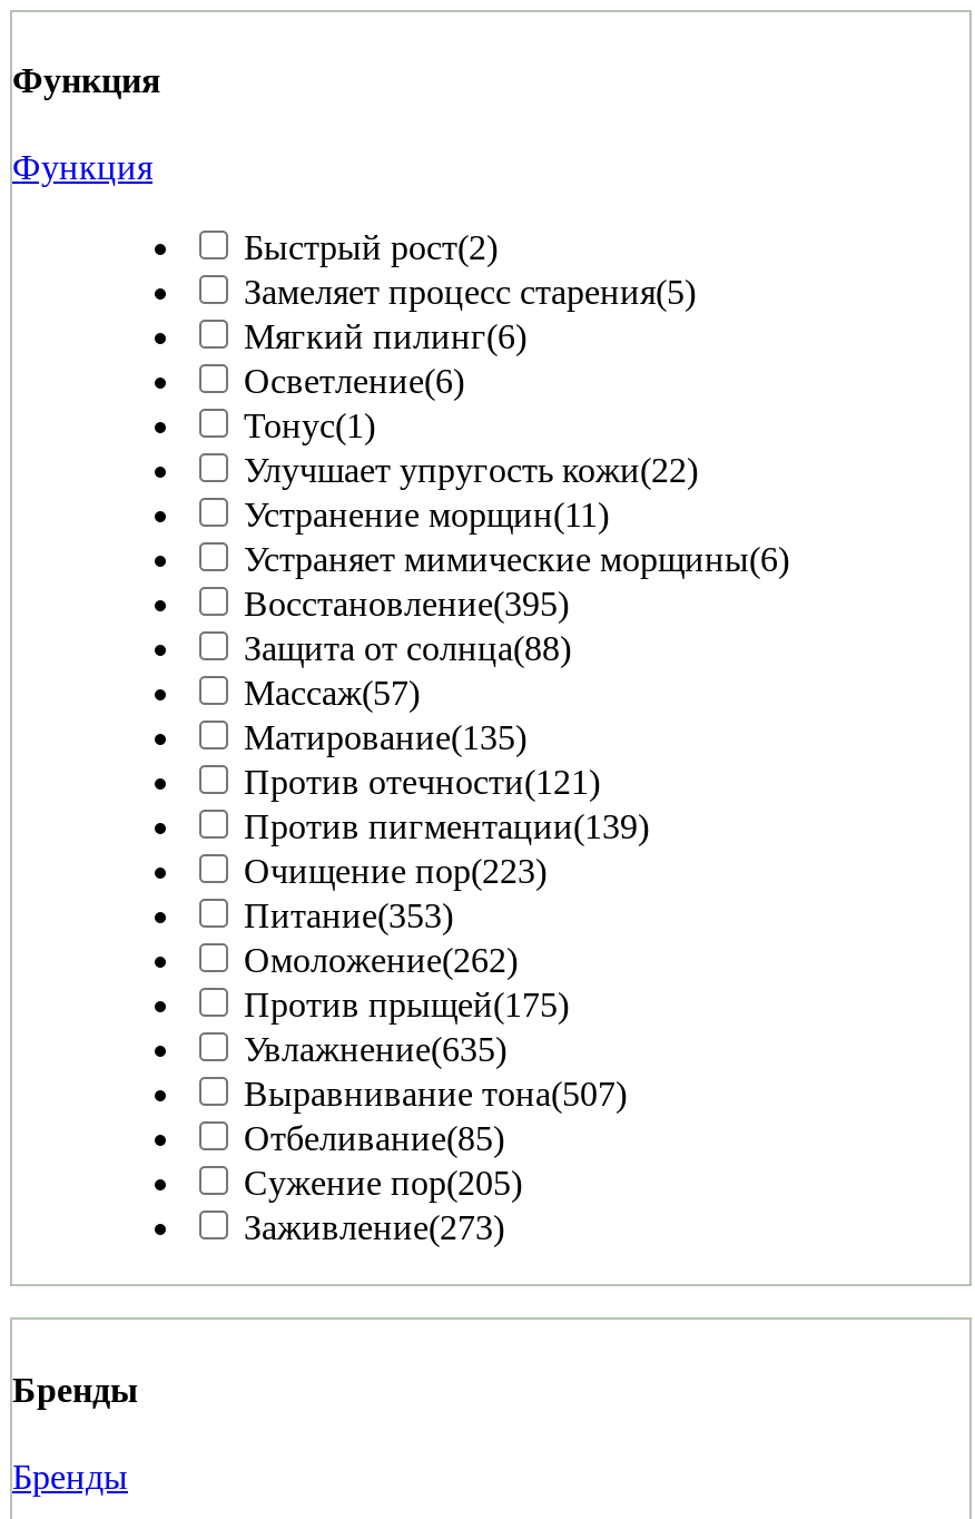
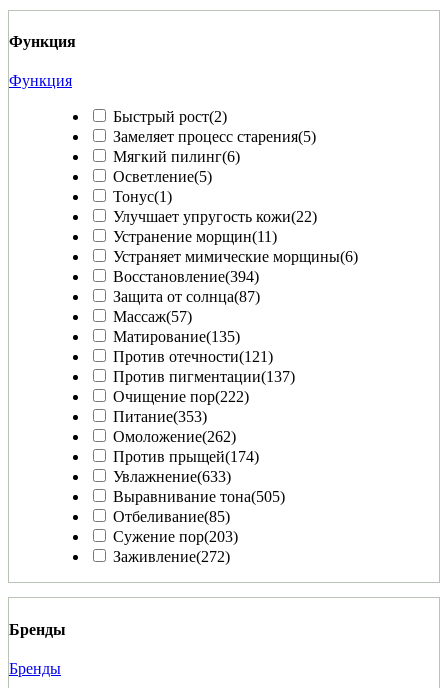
[244,363,464,400] Осветление(6) -> [113,168,212,185] Осветление(5)
[244,585,569,623] Восстановление(395) -> [113,268,259,285] Восстановление(394)
[244,630,571,668] Защита от солнца(88) -> [113,288,260,305] Защита от солнца(87)
[244,808,649,846] Против пигментации(139) -> [113,368,295,385] Против пигментации(137)
[244,853,546,890] Очищение пор(223) -> [113,388,249,405] Очищение пор(222)
[244,986,569,1024] Против прыщей(175) -> [113,448,259,465] Против прыщей(174)
[244,1031,506,1069] Увлажнение(635) -> [113,468,231,485] Увлажнение(633)
[244,1075,627,1113] Выравнивание тона(507) -> [113,488,285,505] Выравнивание тона(505)
[244,1164,522,1202] Сужение пор(205) -> [113,528,238,545] Сужение пор(203)
[244,1209,504,1247] Заживление(273) -> [113,548,230,565] Заживление(272)

